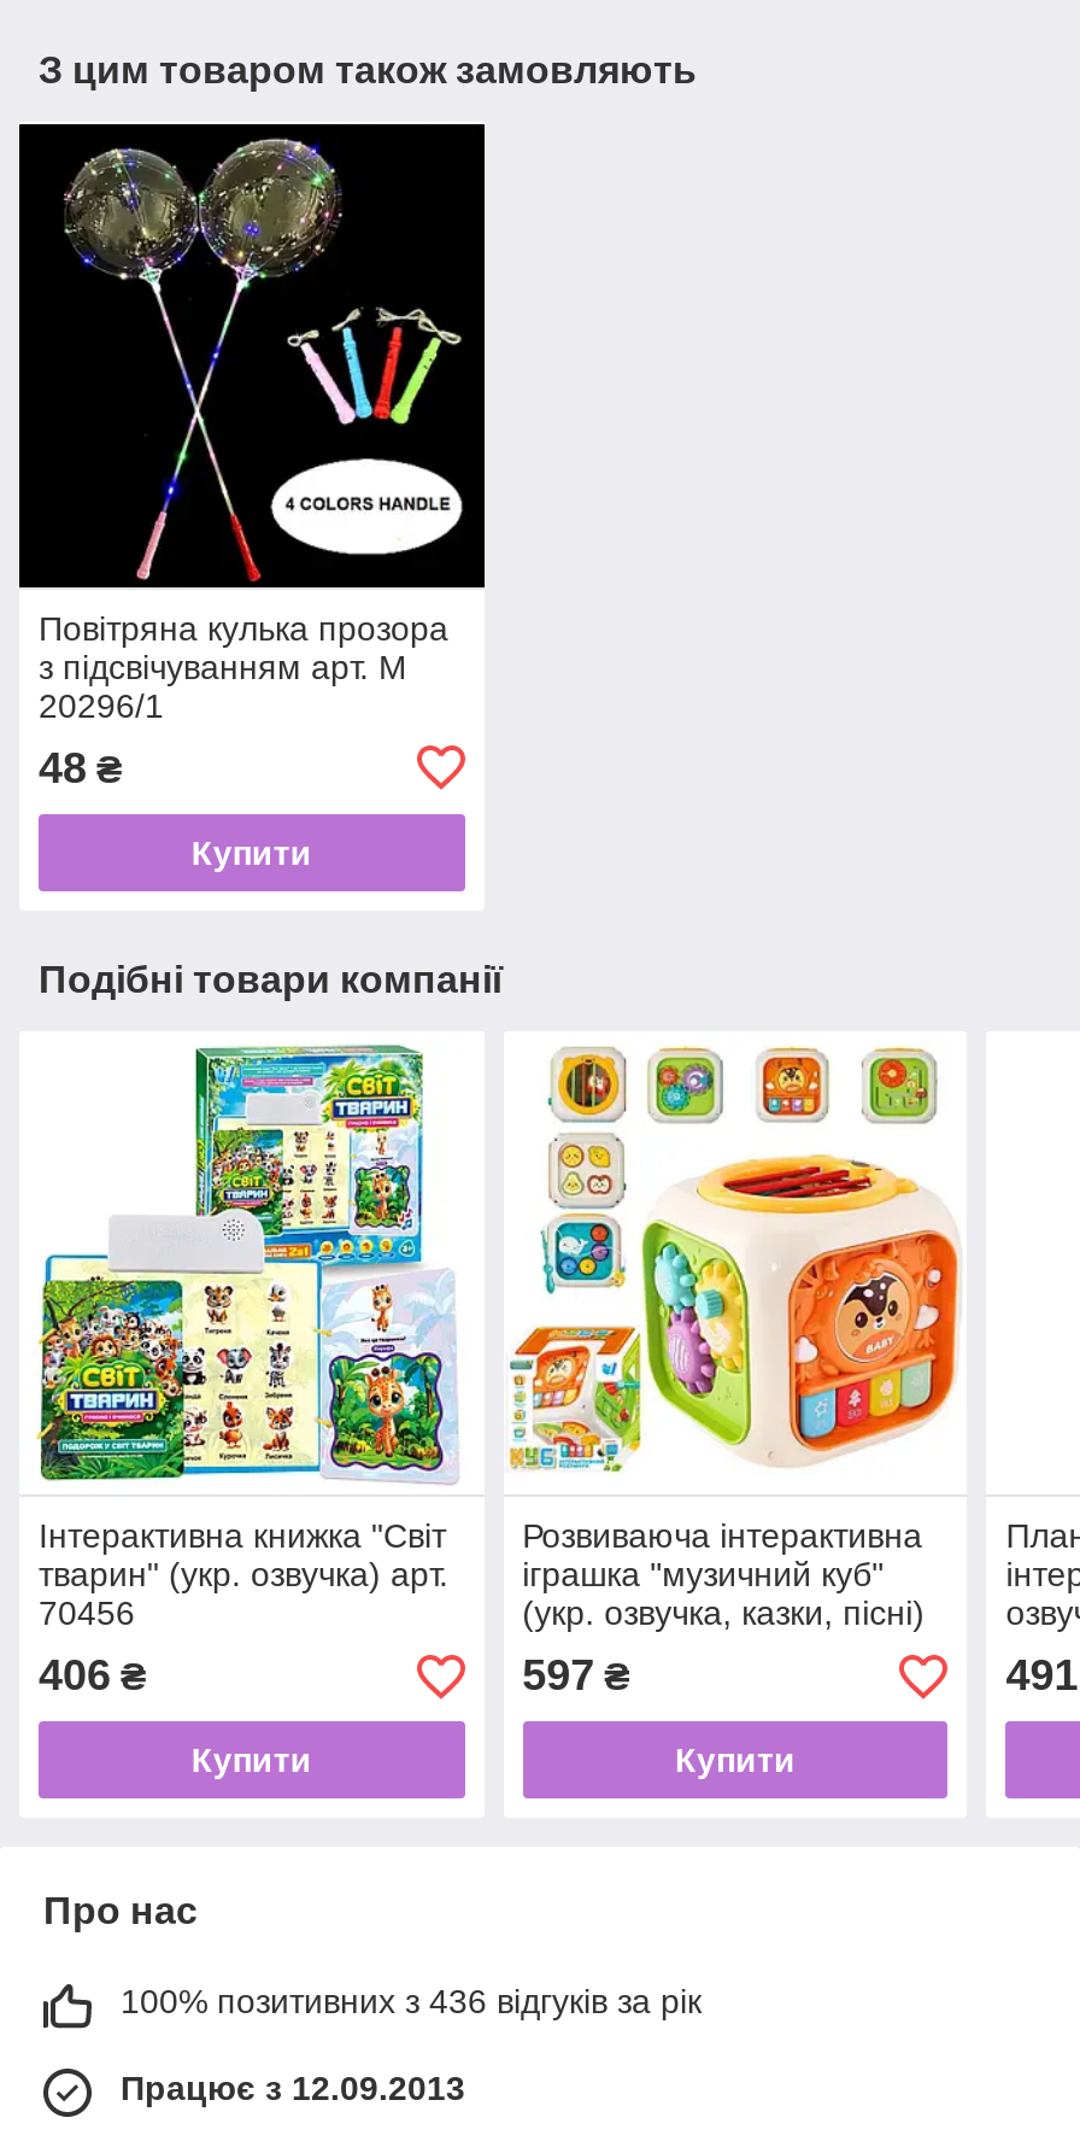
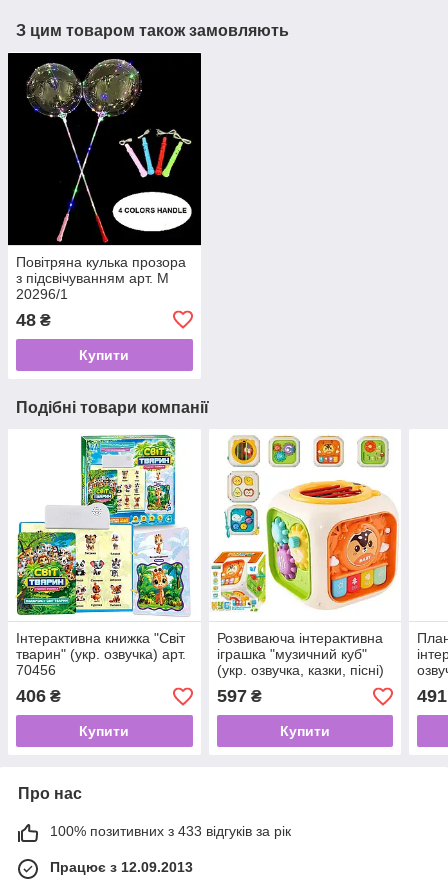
[121,1983,702,2022] 100% позитивних з 436 відгуків за рік -> [50,823,291,839] 100% позитивних з 433 відгуків за рік

